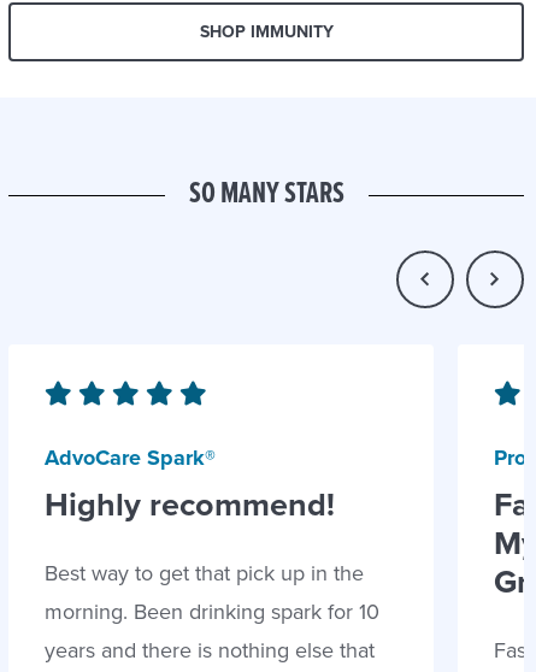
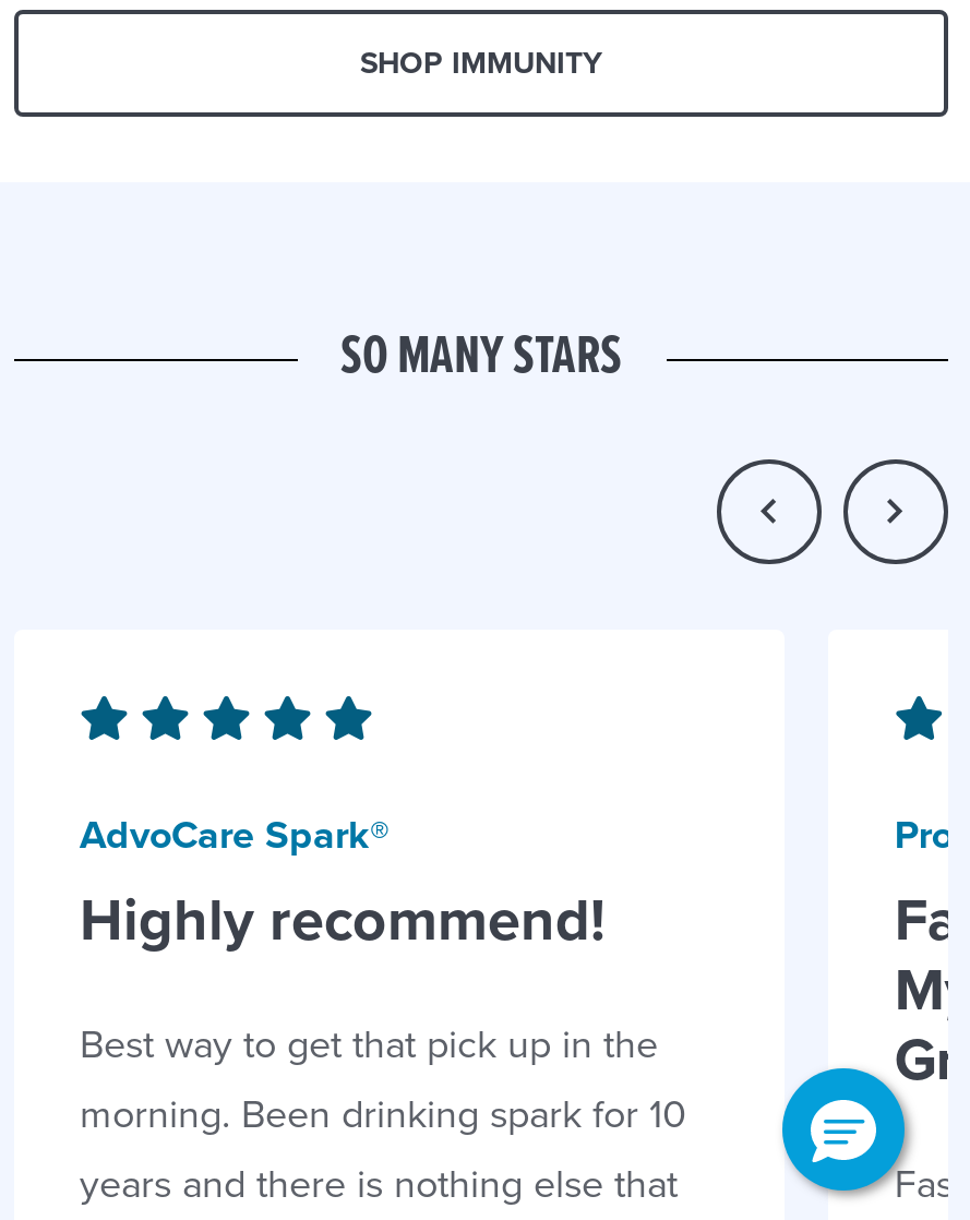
none -> [780,1066,913,1199] [image]

